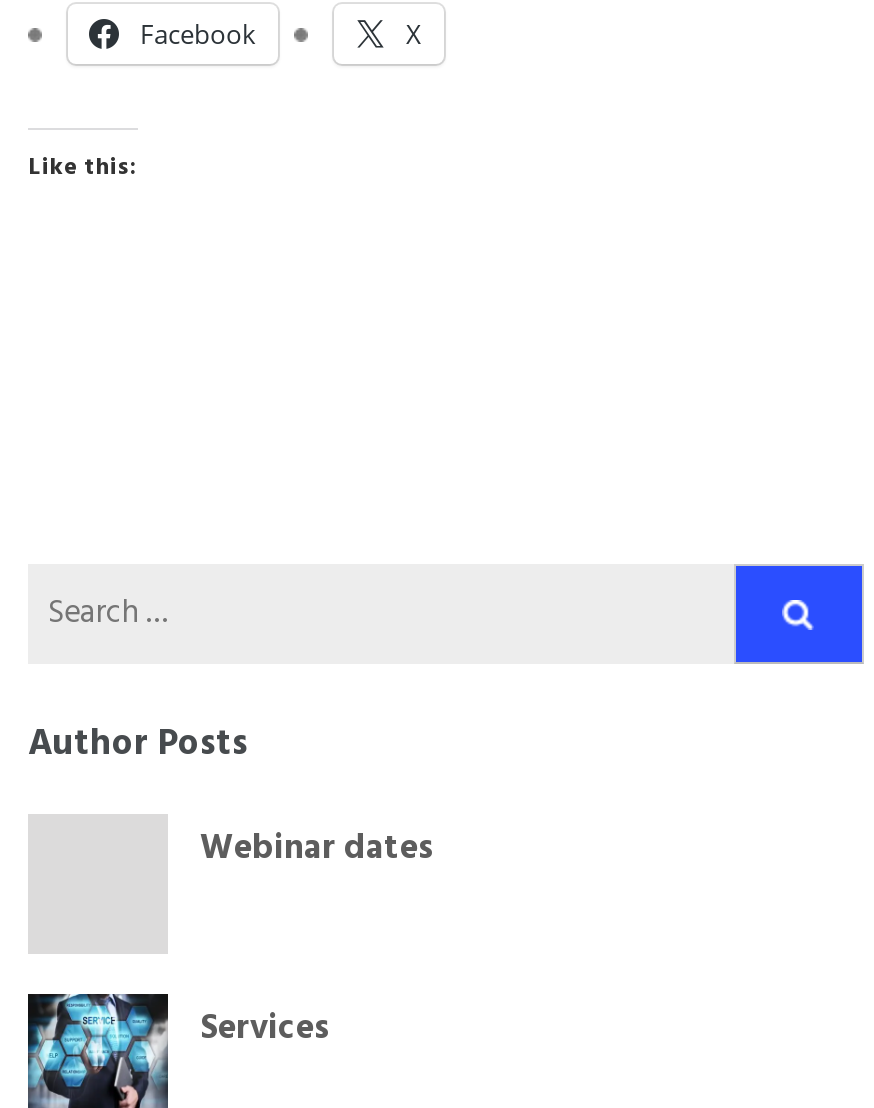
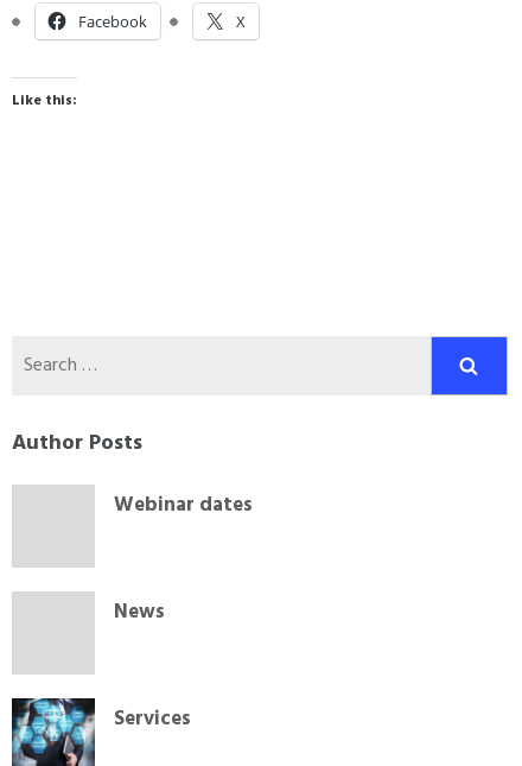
none -> [114,596,165,628] News

